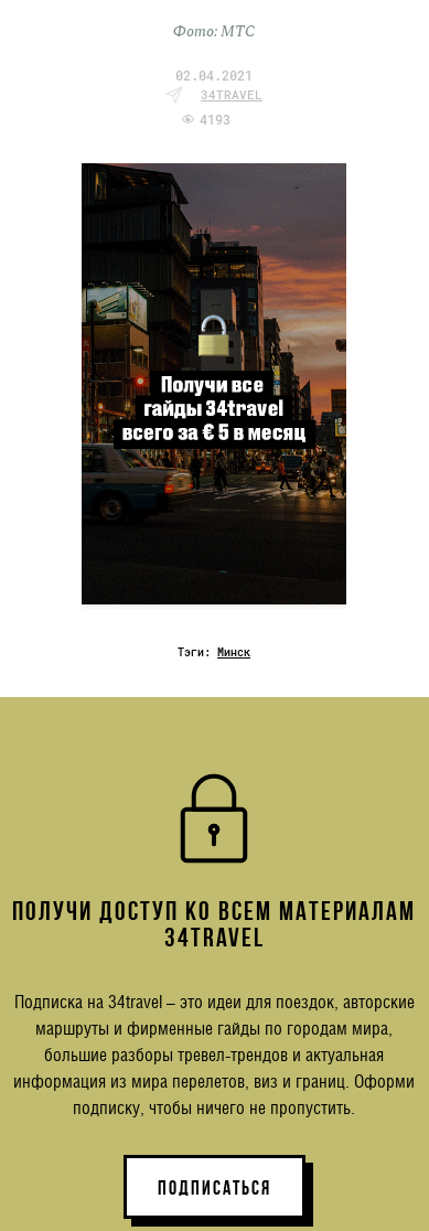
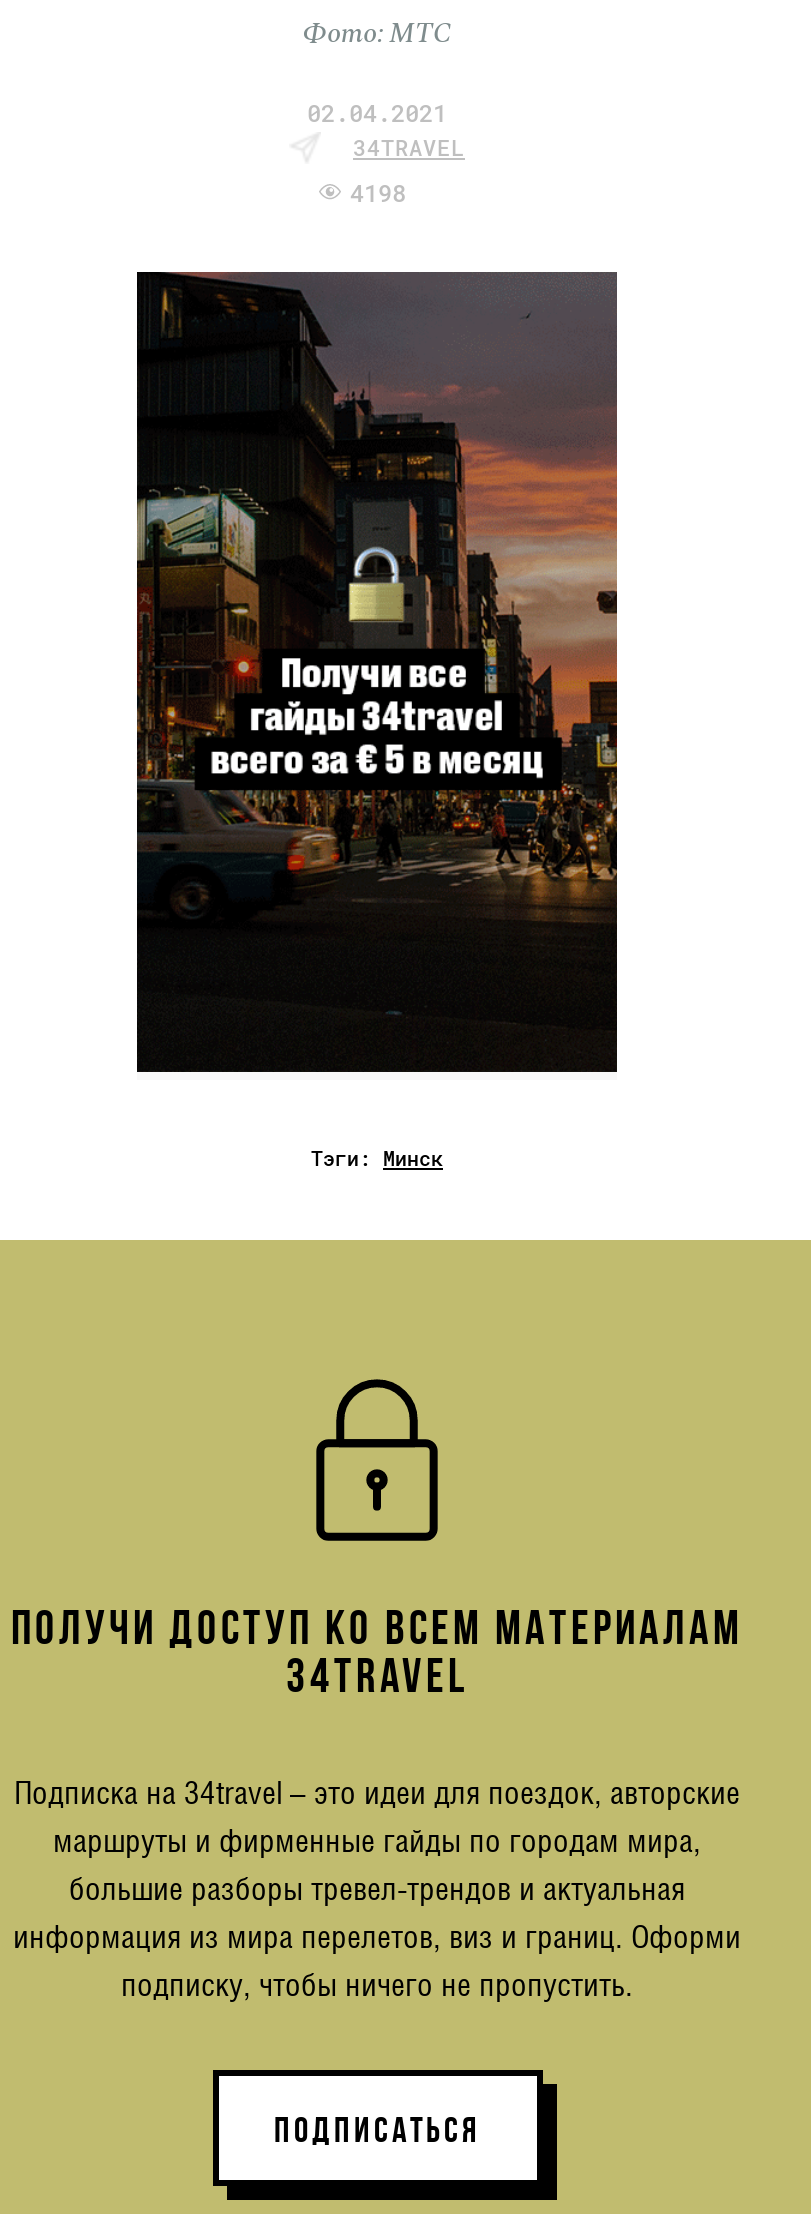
[199,111,230,128] 4193 -> [350,176,406,208] 4198

